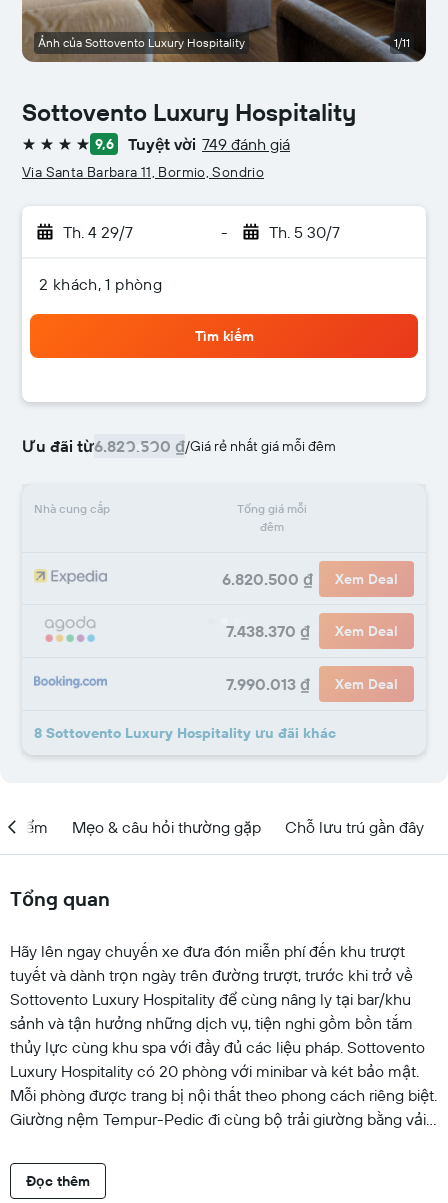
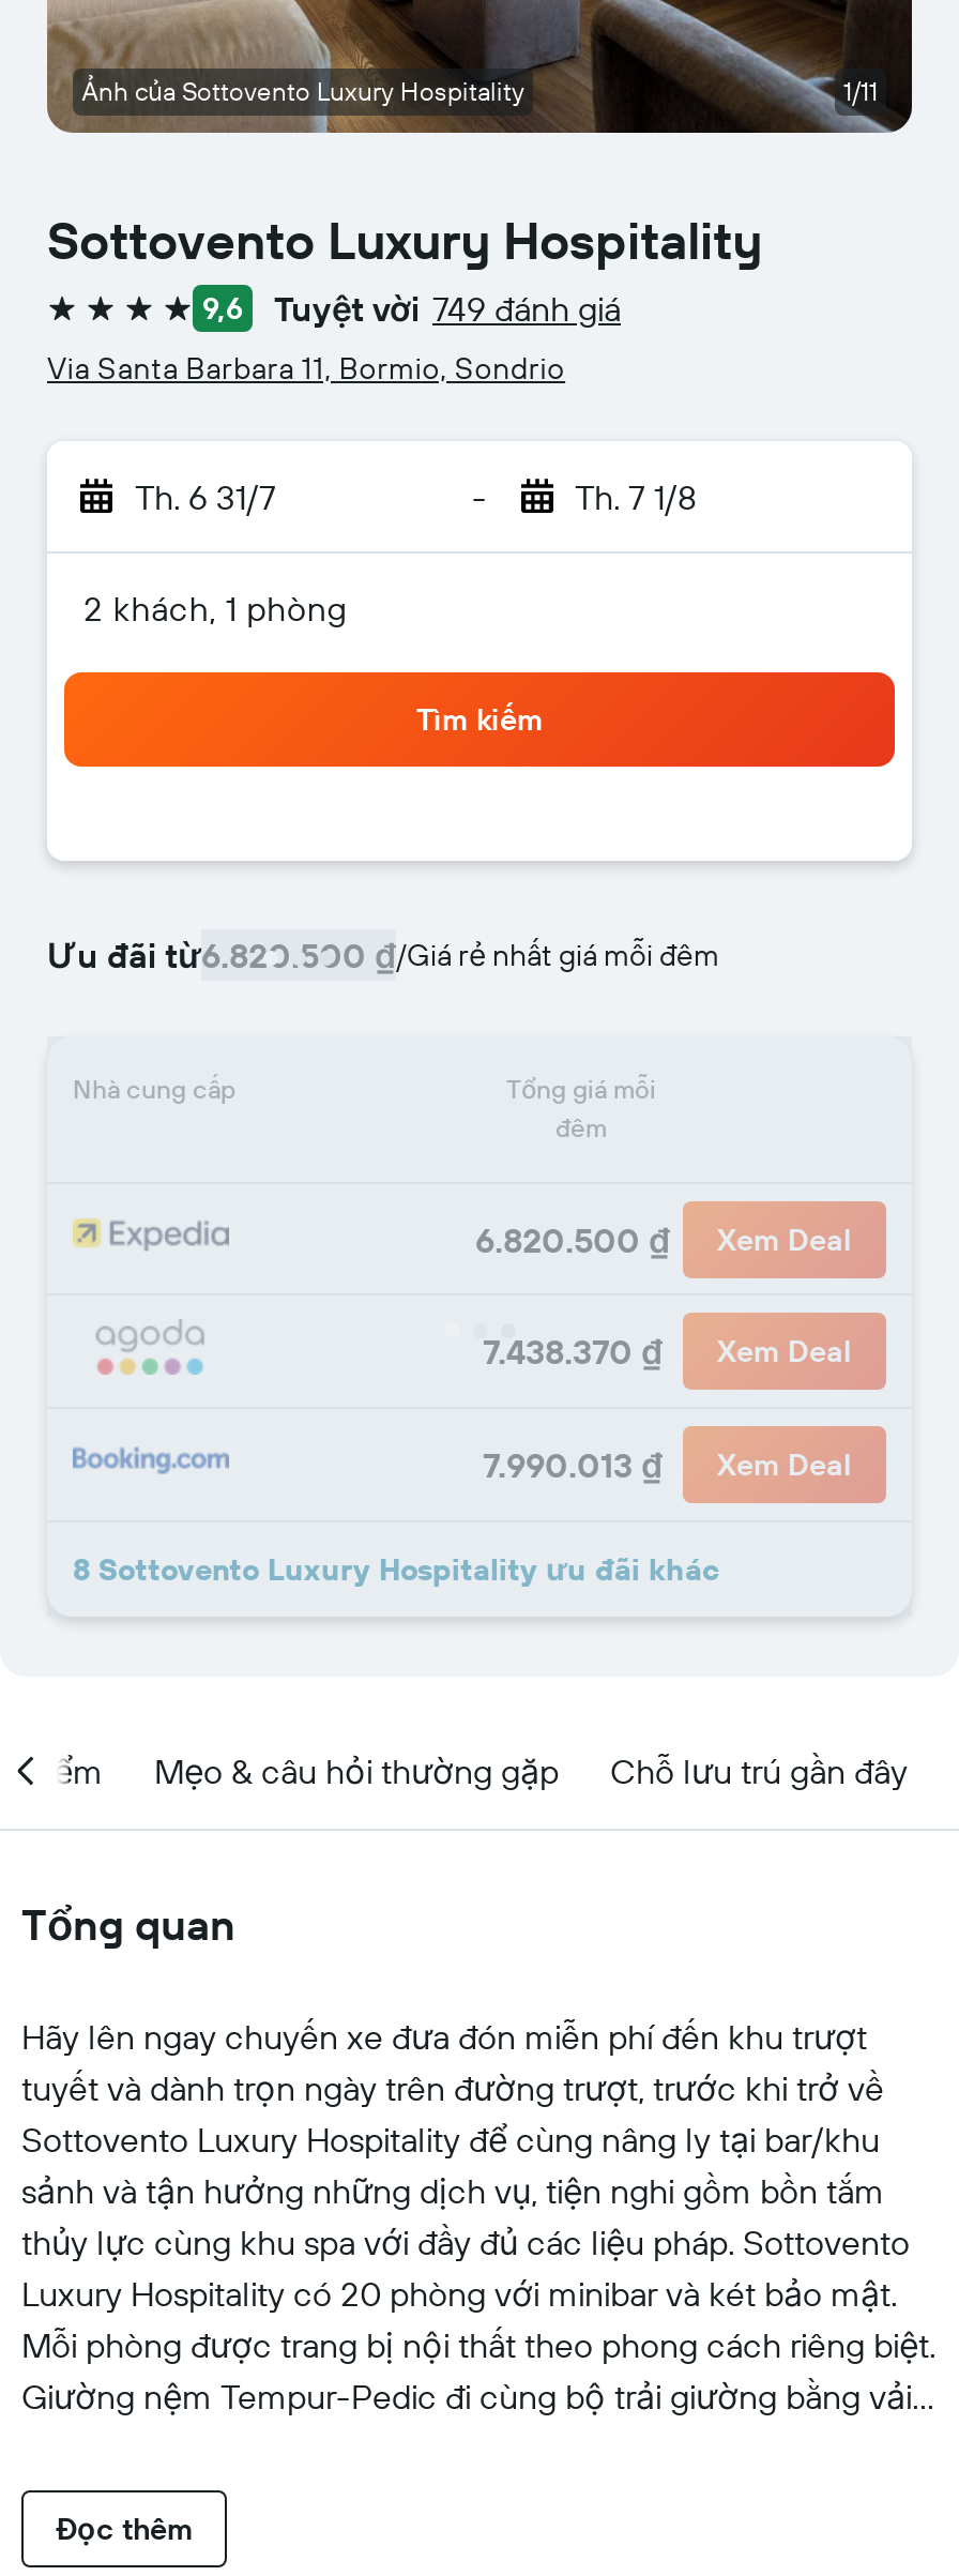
[63,222,133,242] Th. 4 29/7 -> [135,475,276,518] Th. 6 31/7
[268,222,339,242] Th. 5 30/7 -> [575,475,697,518] Th. 7 1/8

